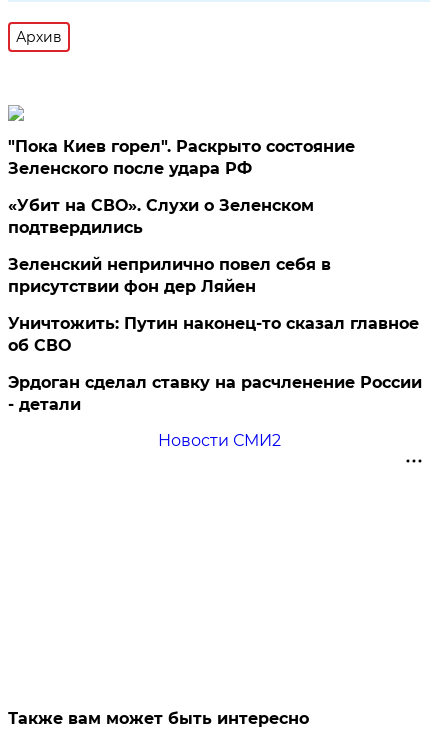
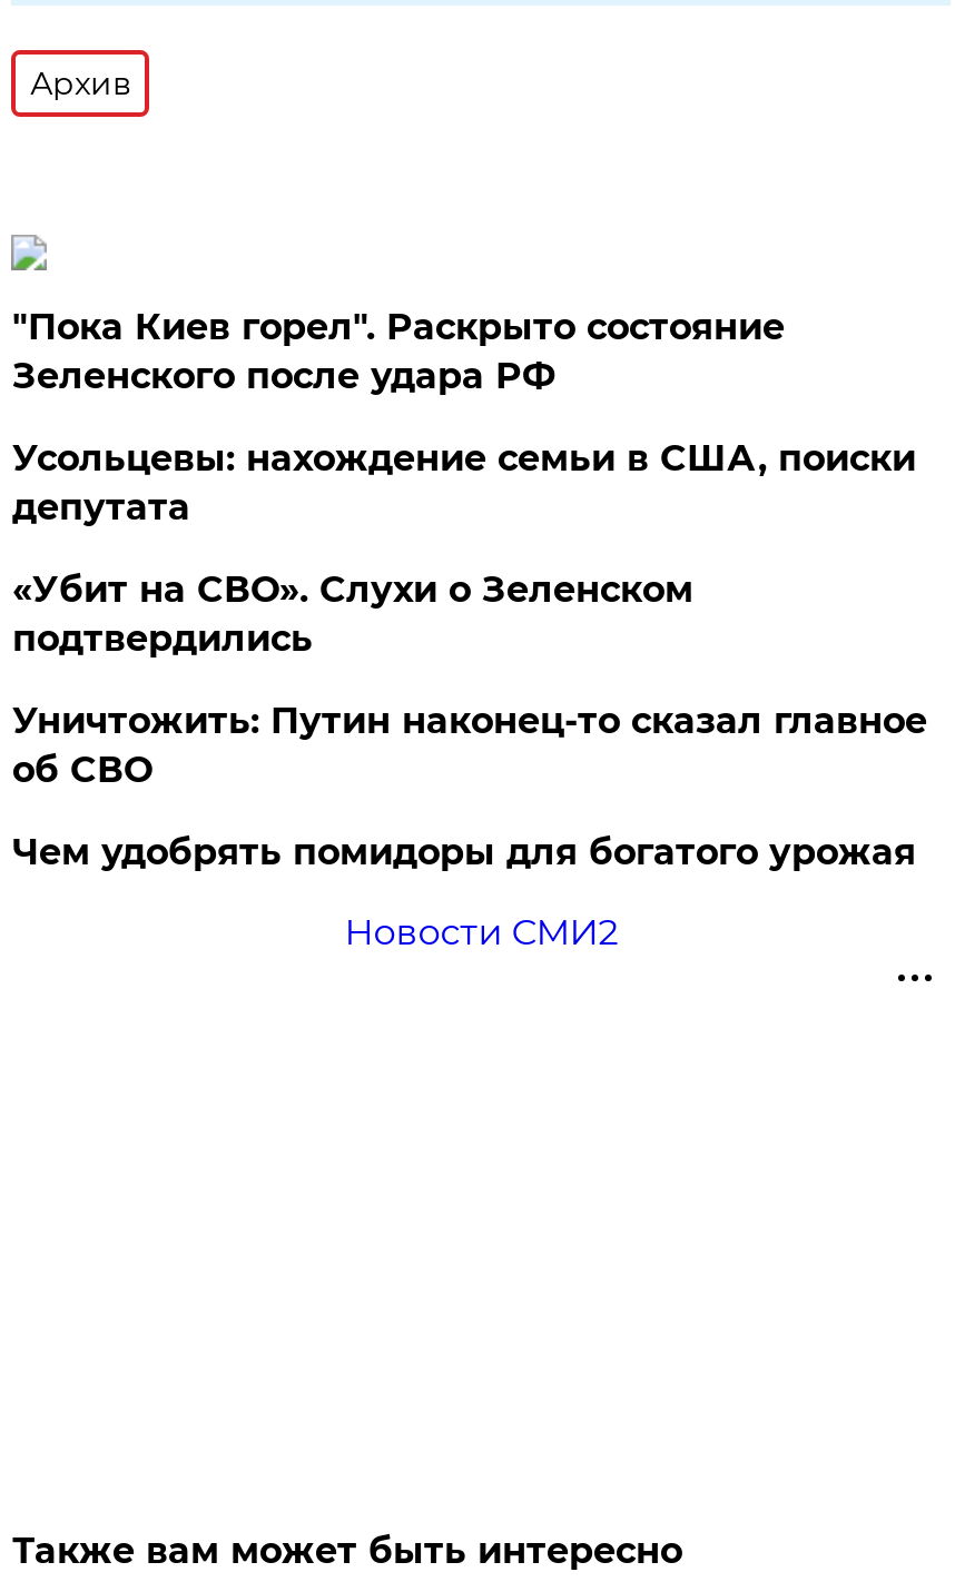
none -> [12,437,916,528] Усольцевы: нахождение семьи в США, поиски | депутата
moved [8,196,314,237] -> [12,568,693,660]: «Убит на СВО». Слухи о Зеленском | подтвердились
[8,255,331,296] Зеленский неприлично повел cебя в | присутствии фон дер Ляйен -> none
[8,373,422,414] Эрдоган сделал ставку на расчленение России | - детали -> [12,831,916,873] Чем удобрять помидоры для богатого урожая

